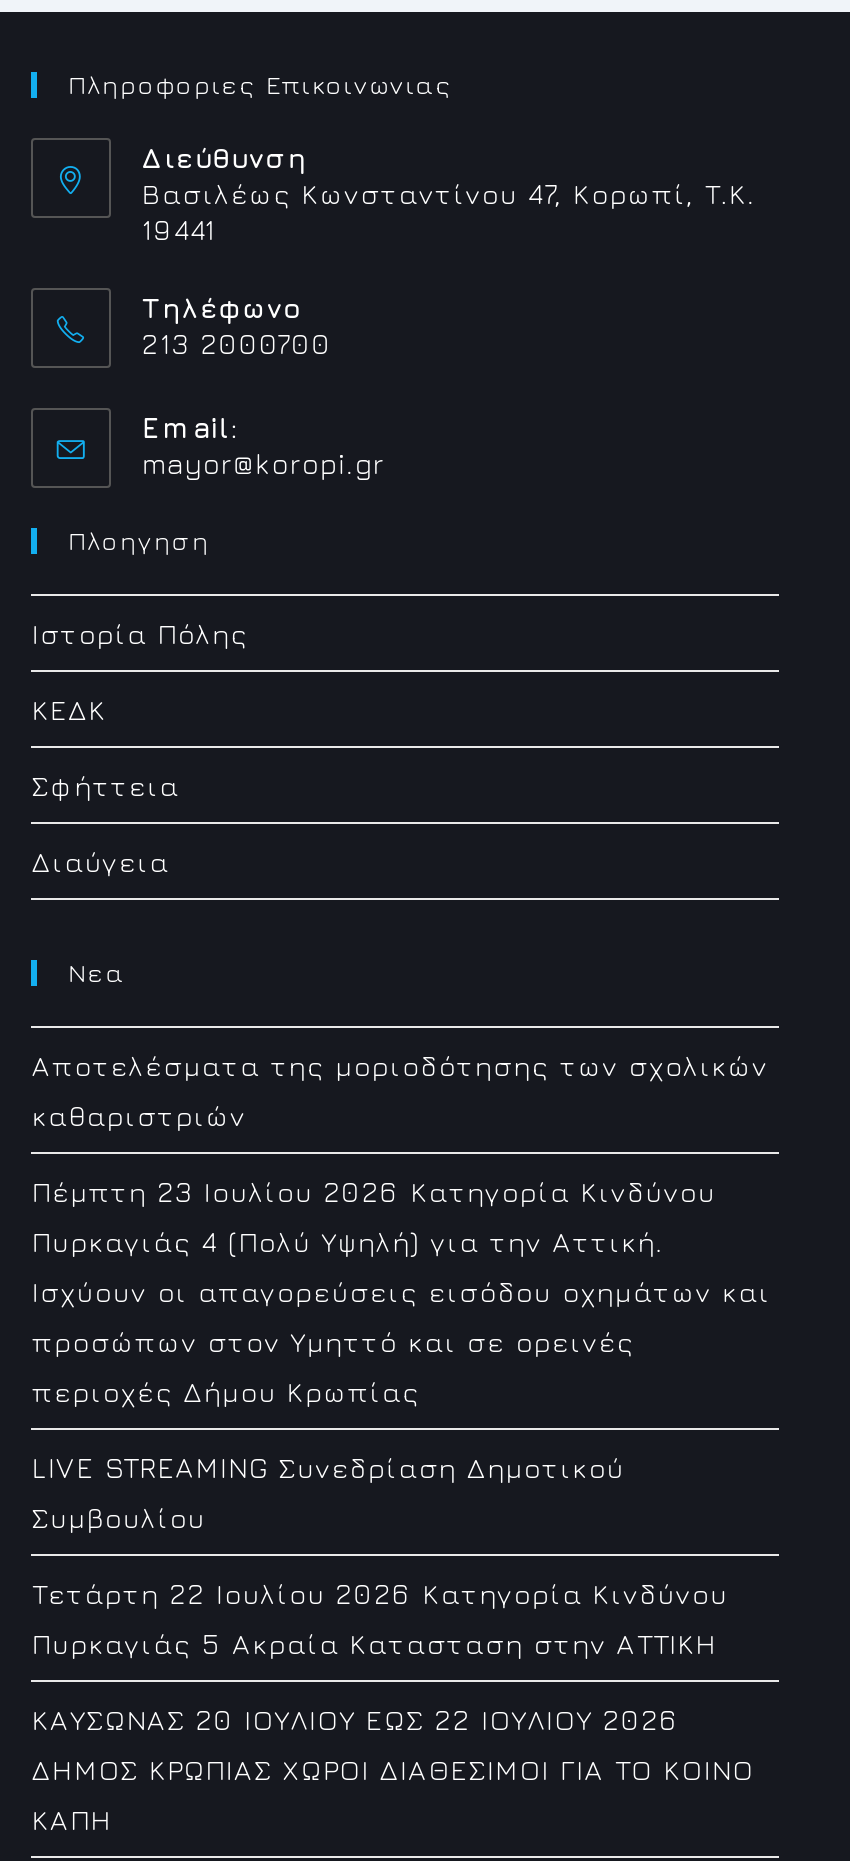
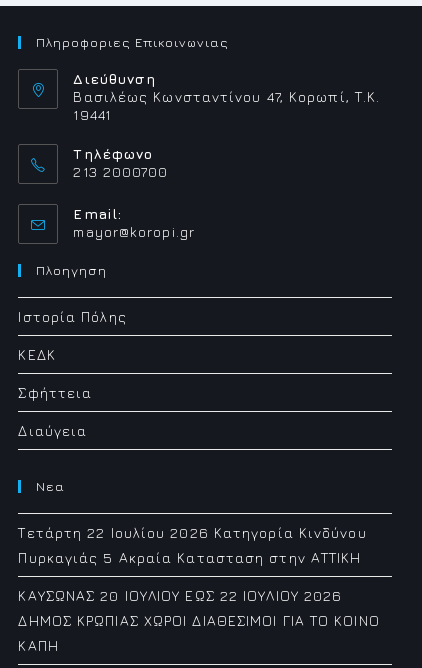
[32,1048,771,1534] Αποτελέσματα της μοριοδότησης των σχολικών | καθαριστριών | Πέμπτη 23 Ιουλίου 2026 Κατηγορία Κινδύνου | Πυρκαγιάς 4 (Πολύ Υψηλή) για την Αττική. | Ισχύουν οι απαγορεύσεις εισόδου οχημάτων και | προσώπων στον Υμηττό και σε ορεινές | περιοχές Δήμου Κρωπίας | LIVE STREAMING Συνεδρίαση Δημοτικού | Συμβουλίου -> none

